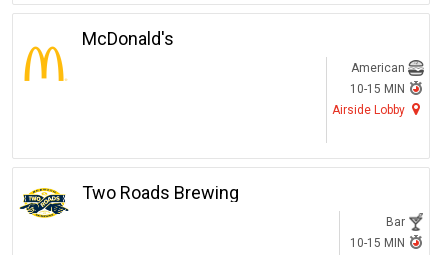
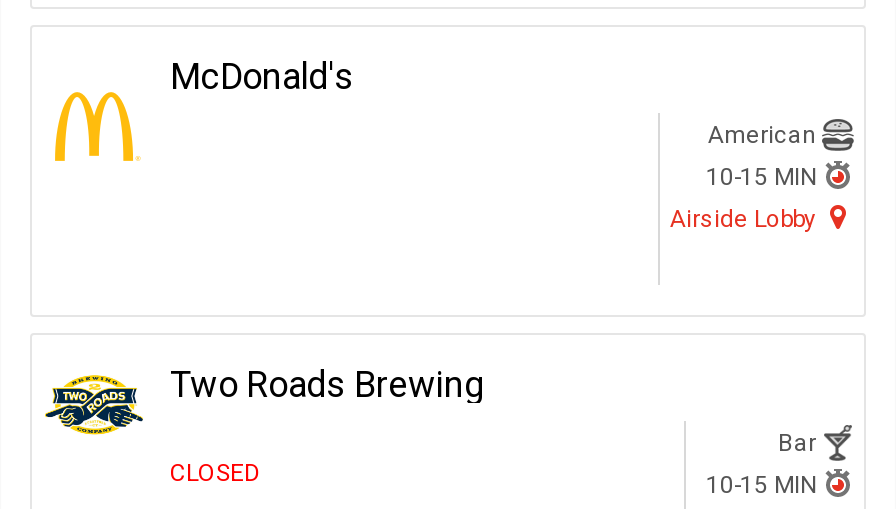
none -> [170,459,260,487] CLOSED

